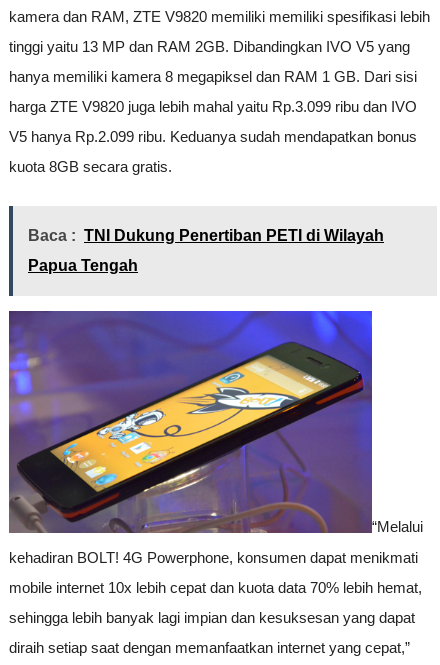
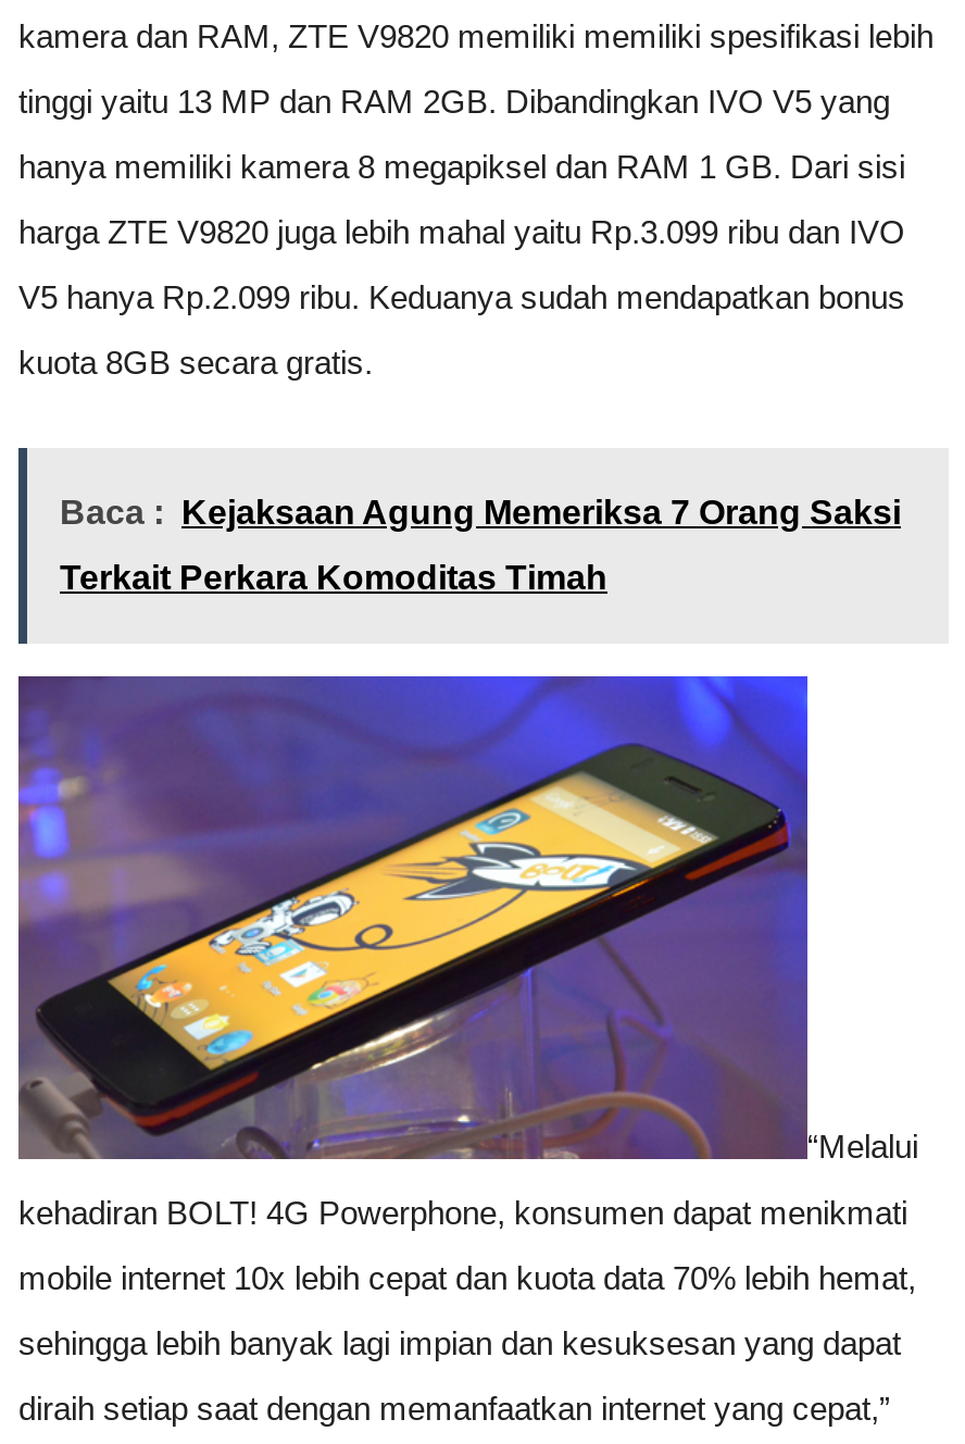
[28,227,384,244] Baca : TNI Dukung Penertiban PETI di Wilayah -> [60,494,901,531] Baca : Kejaksaan Agung Memeriksa 7 Orang Saksi
[28,257,138,274] Papua Tengah -> [60,559,607,596] Terkait Perkara Komoditas Timah

